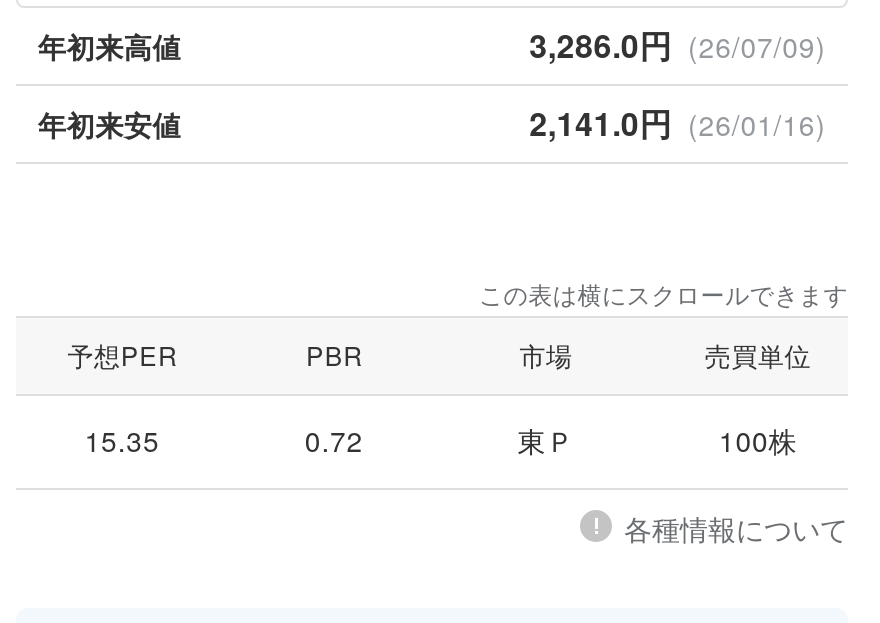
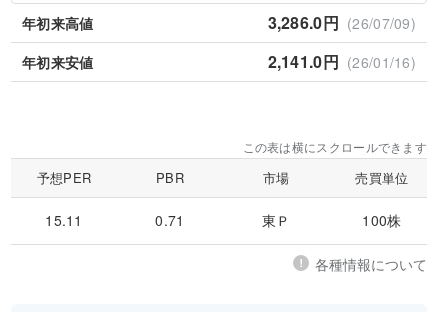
[84,419,160,459] 15.35 -> [45,210,83,230] 15.11
[305,419,363,459] 0.72 -> [155,210,185,230] 0.71

